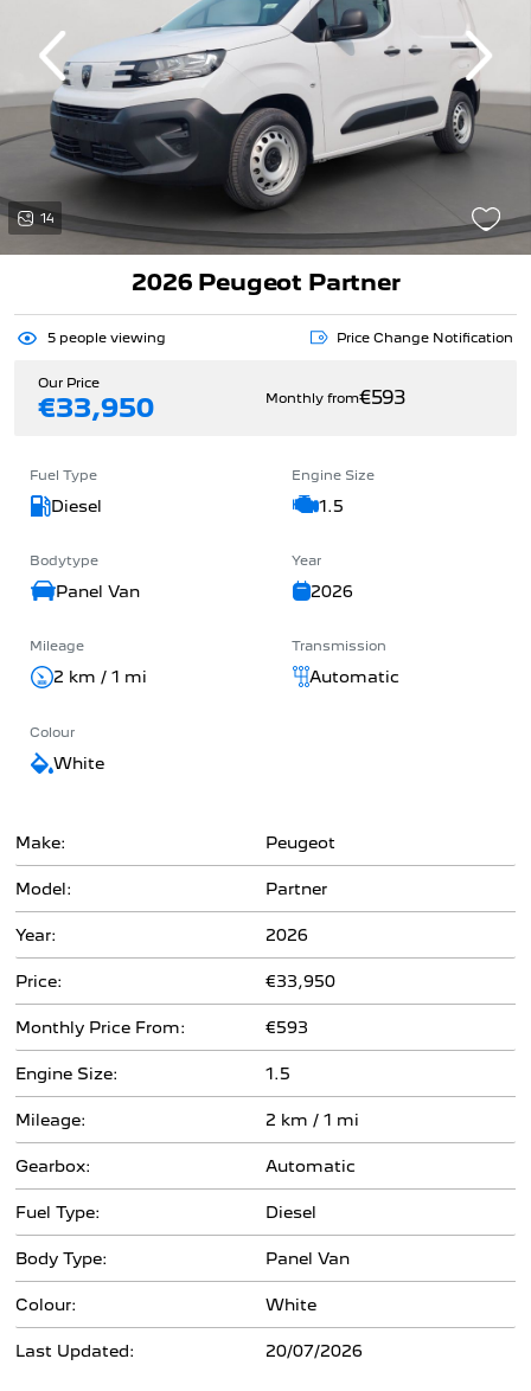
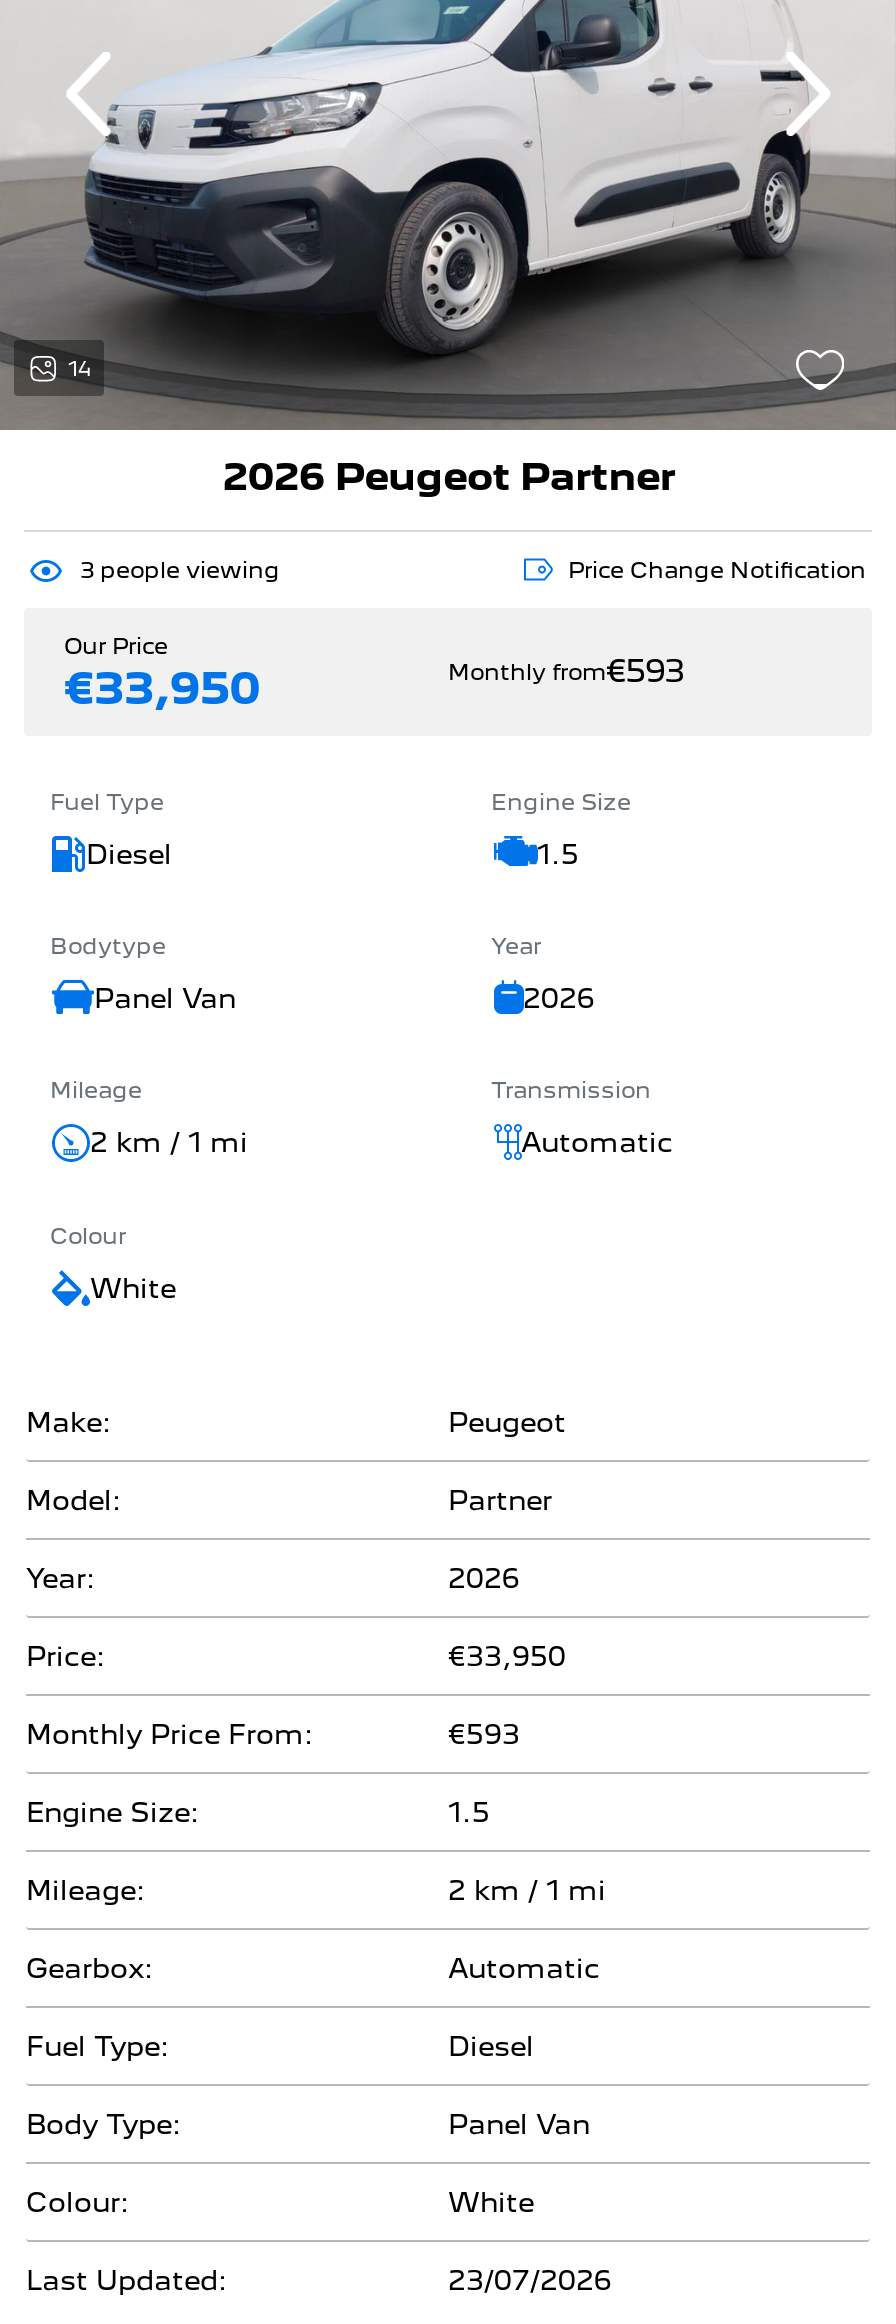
[47,329,166,345] 5 people viewing -> [80,555,280,583] 3 people viewing
[265,1341,363,1360] 20/07/2026 -> [448,2264,612,2296] 23/07/2026

